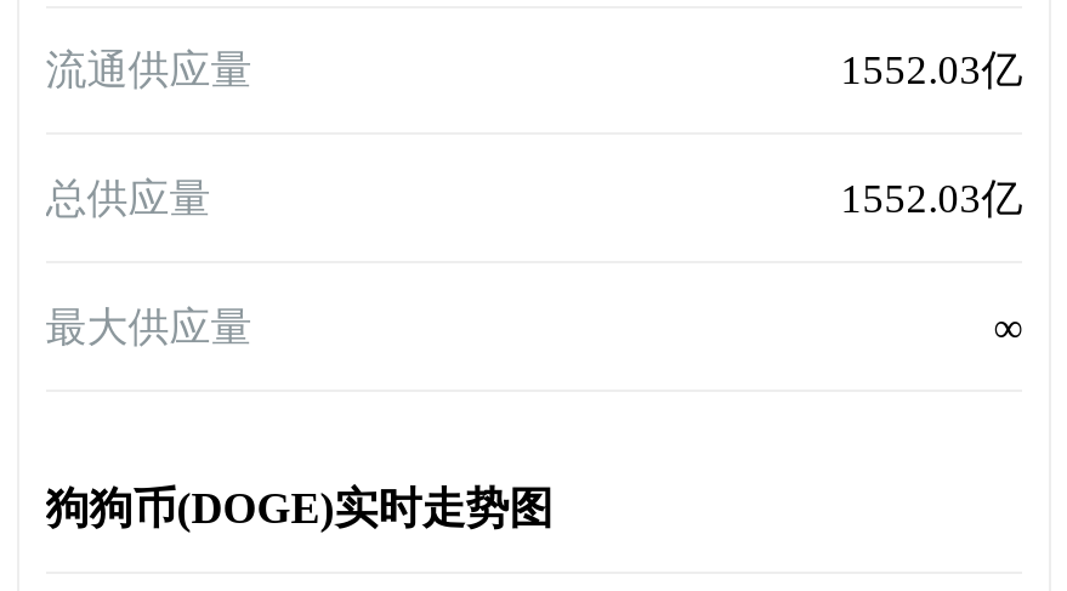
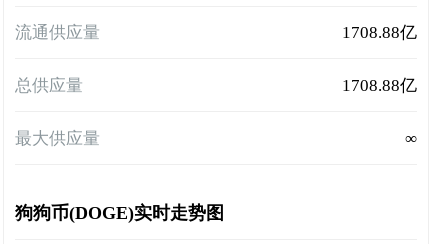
[840,47,1023,93] 1552.03亿 -> [342,23,417,42] 1708.88亿
[840,176,1023,222] 1552.03亿 -> [342,76,417,95] 1708.88亿

